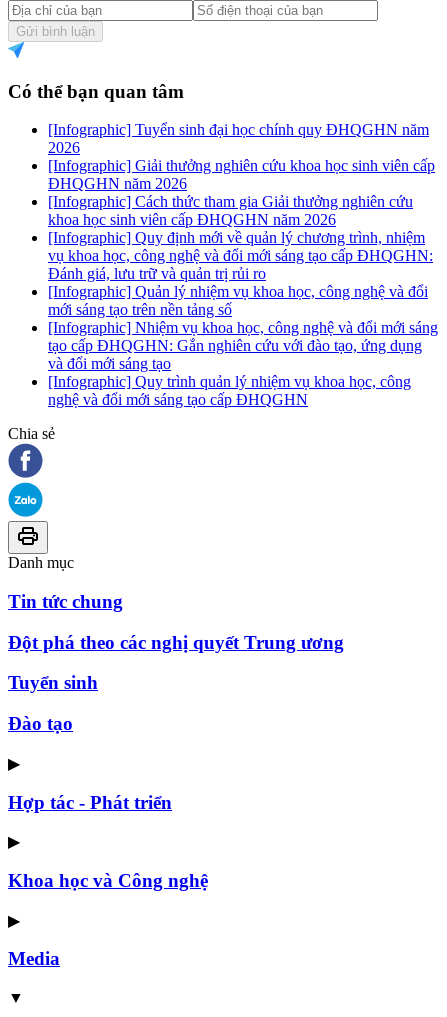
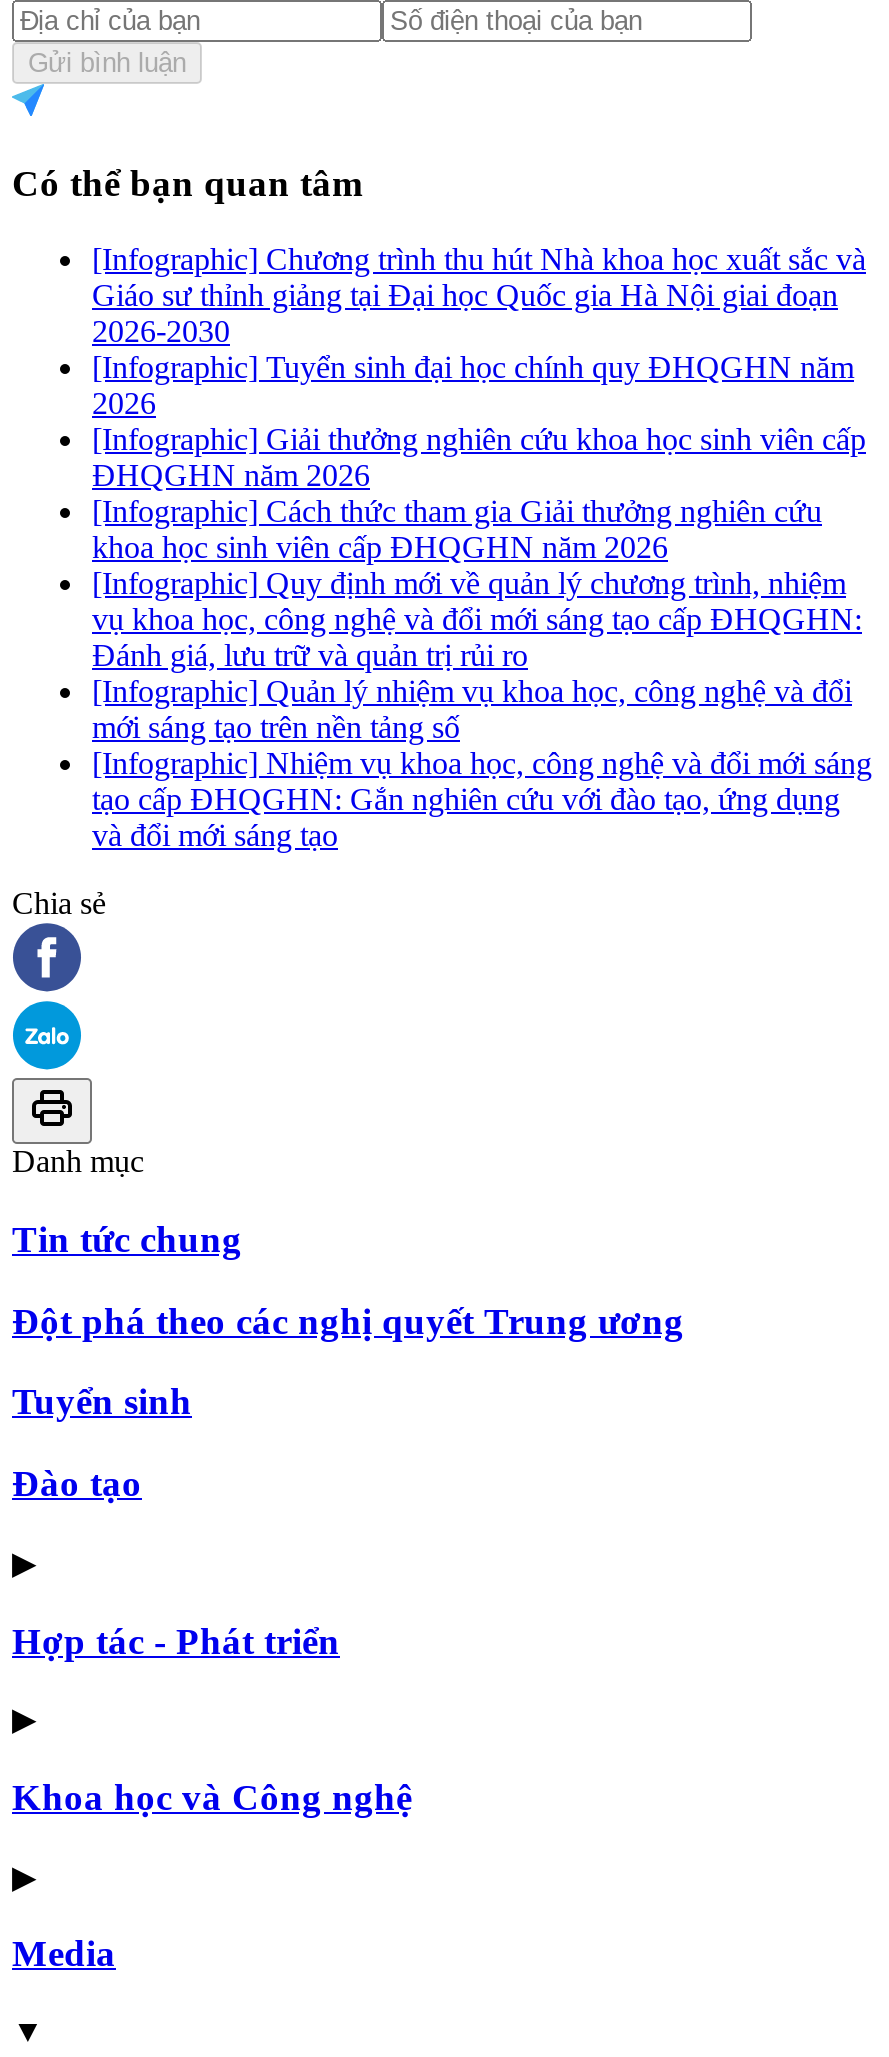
none -> [92,242,866,348] [Infographic] Chương trình thu hút Nhà khoa học xuất sắc và | Giáo sư thỉnh giảng tại Đại học Quốc gia Hà Nội giai đoạn | 2026-2030
moved [48,121,438,372] -> [92,350,872,852]: [Infographic] Tuyển sinh đại học chính quy ĐHQGHN năm | 2026 | [Infographic] Giải thưởng nghiên cứu khoa học sinh viên cấp | ... | tạo cấp ĐHQGHN: Gắn nghiên cứu với đào tạo, ứng dụng | và đổi mới sáng tạo
[48,373,411,408] [Infographic] Quy trình quản lý nhiệm vụ khoa học, công | nghệ và đổi mới sáng tạo cấp ĐHQGHN -> none

